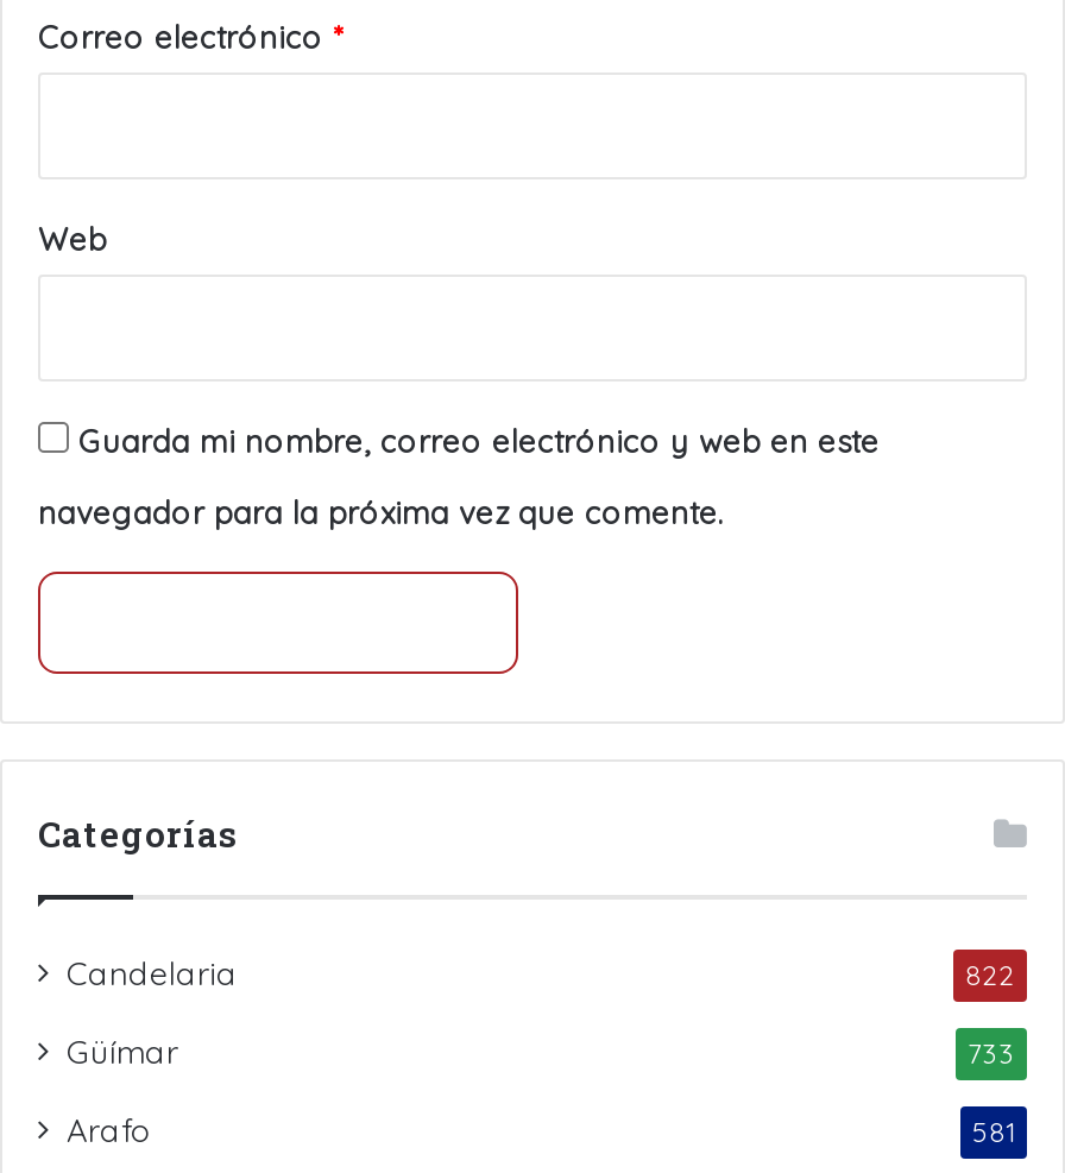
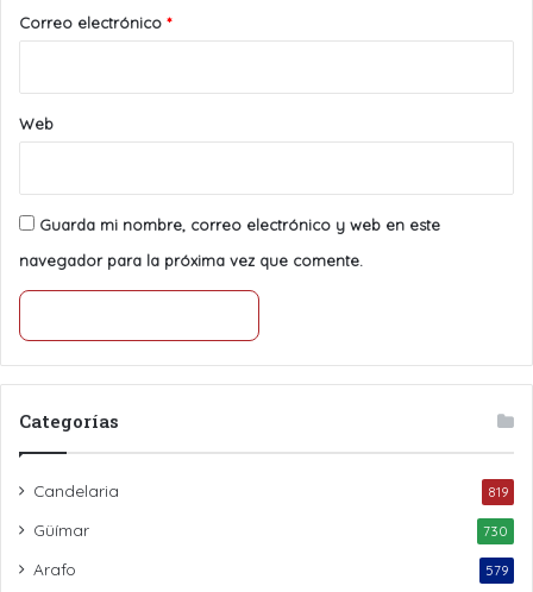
[965,957,1015,993] 822 -> [488,483,508,501] 819
[968,1035,1015,1071] 733 -> [483,522,508,540] 730
[972,1114,1015,1149] 581 -> [485,561,508,579] 579

